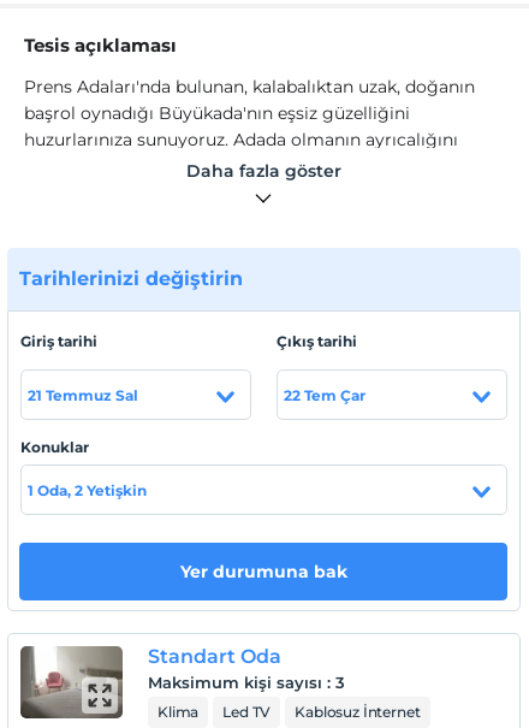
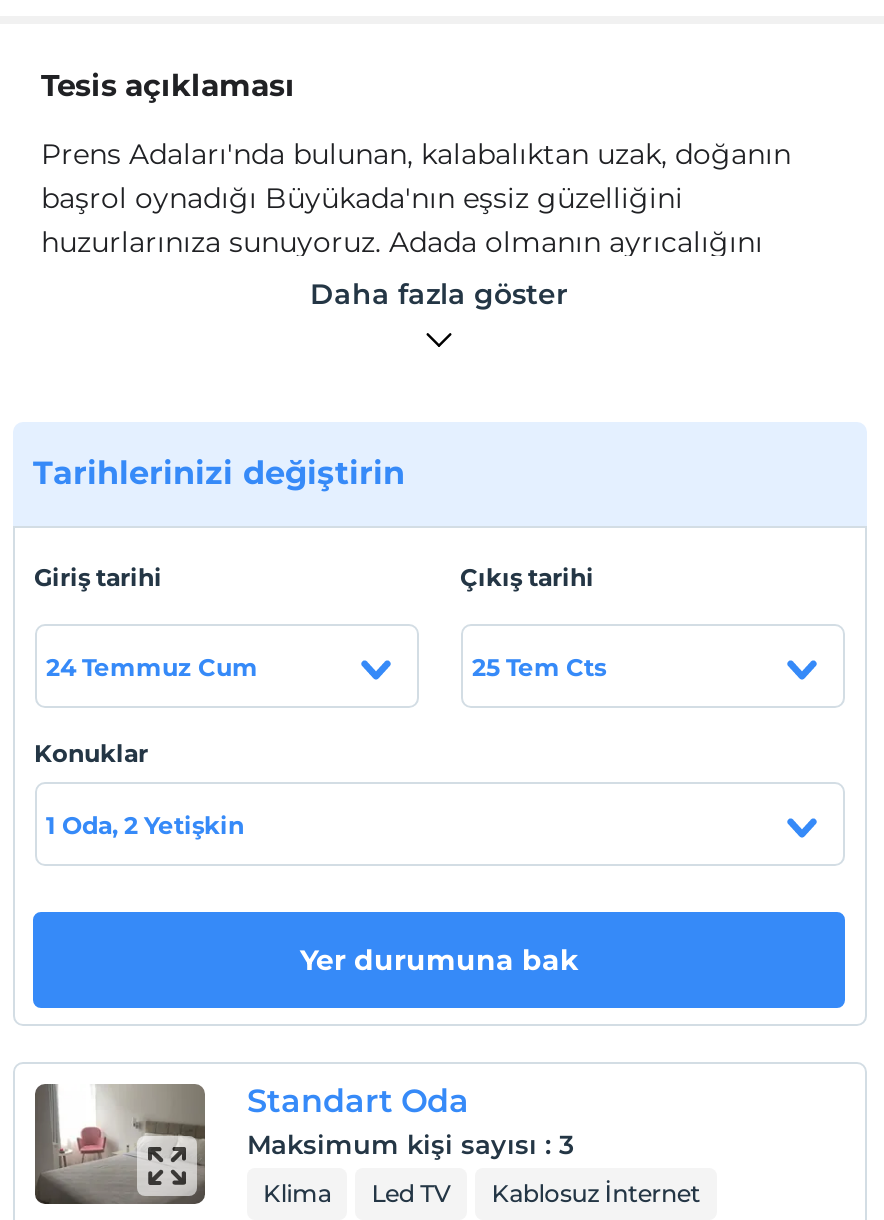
[27,386,138,404] 21 Temmuz Sal -> [46,651,258,681] 24 Temmuz Cum
[283,386,365,404] 22 Tem Çar -> [472,651,606,681] 25 Tem Cts

